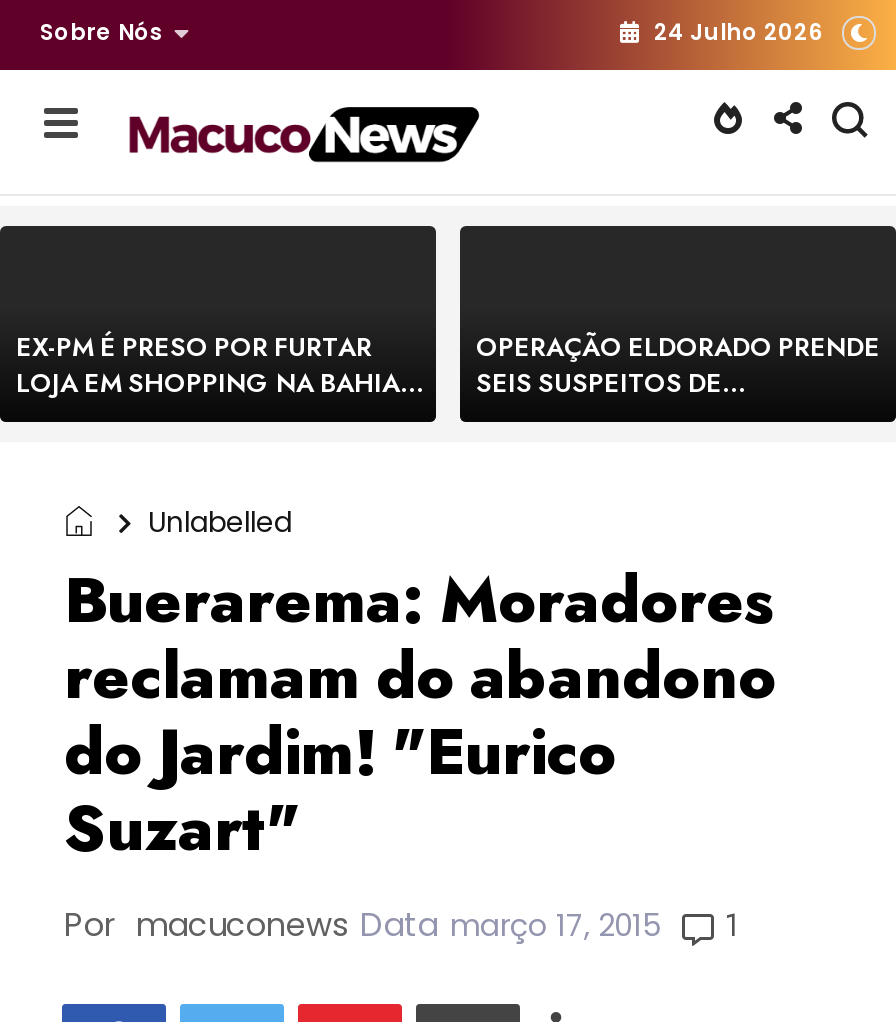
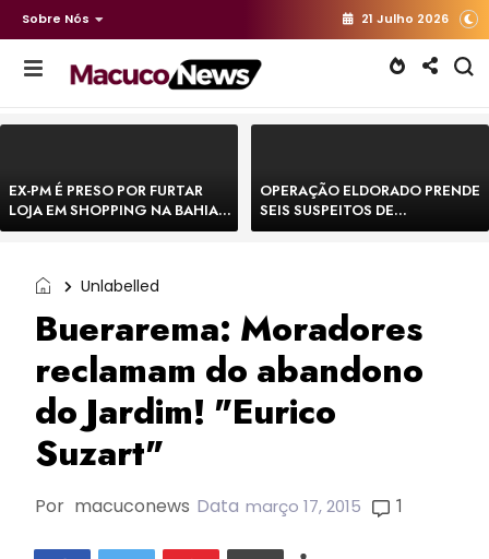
[654,16,822,48] 24 Julho 2026 -> [361,10,449,27] 21 Julho 2026

